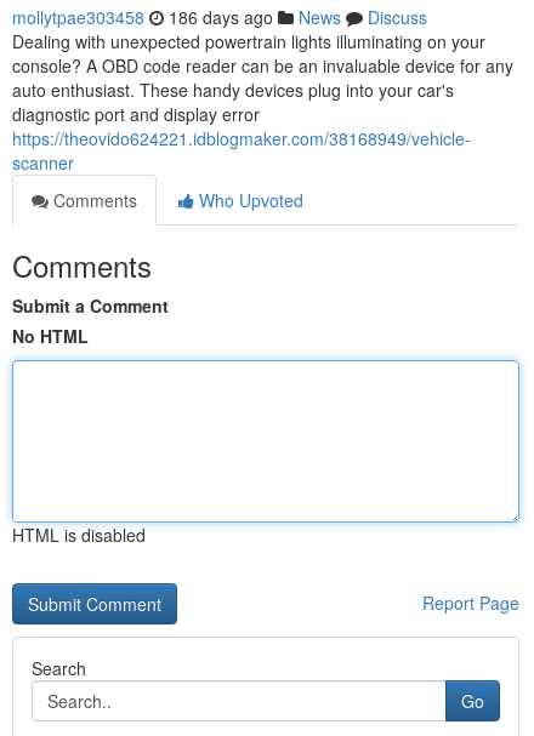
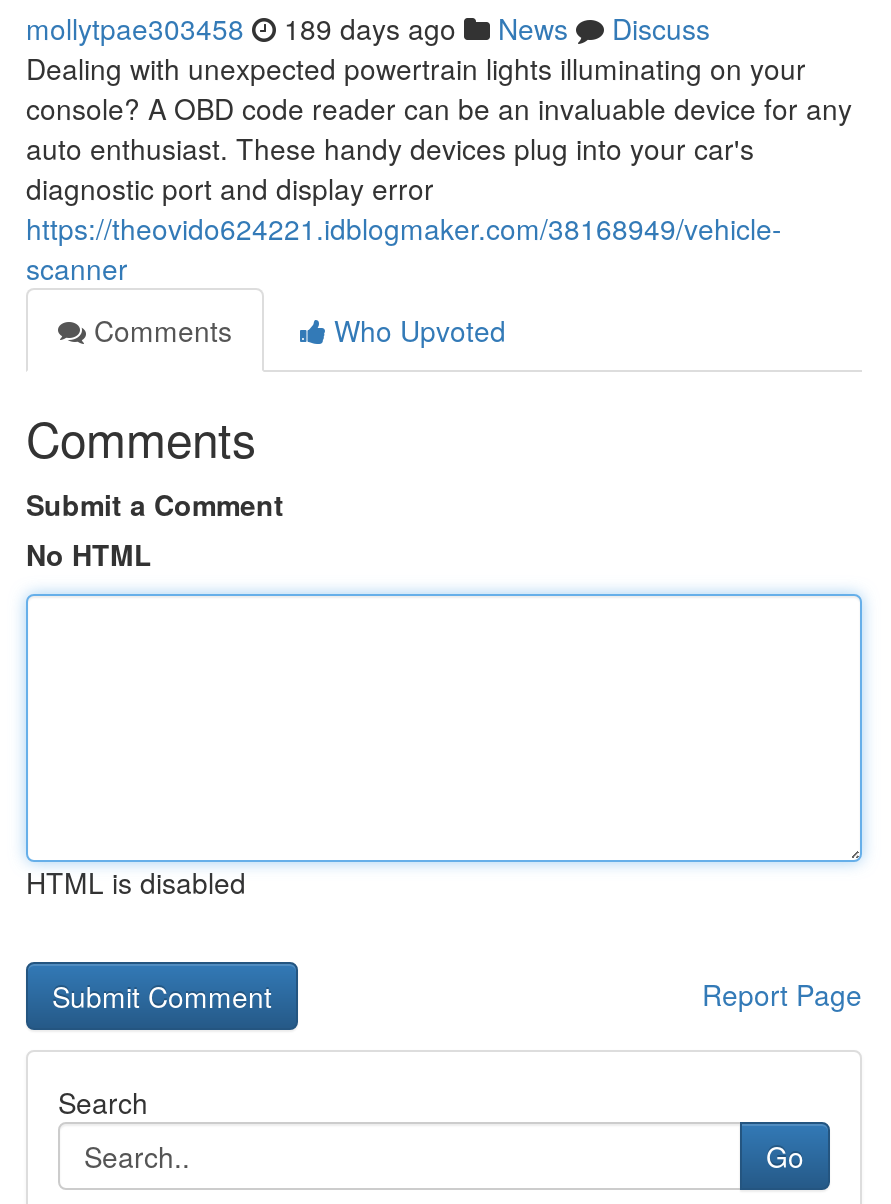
[12,5,427,29] mollytpae303458 186 days ago News Discuss -> [26,8,710,48] mollytpae303458 189 days ago News Discuss

